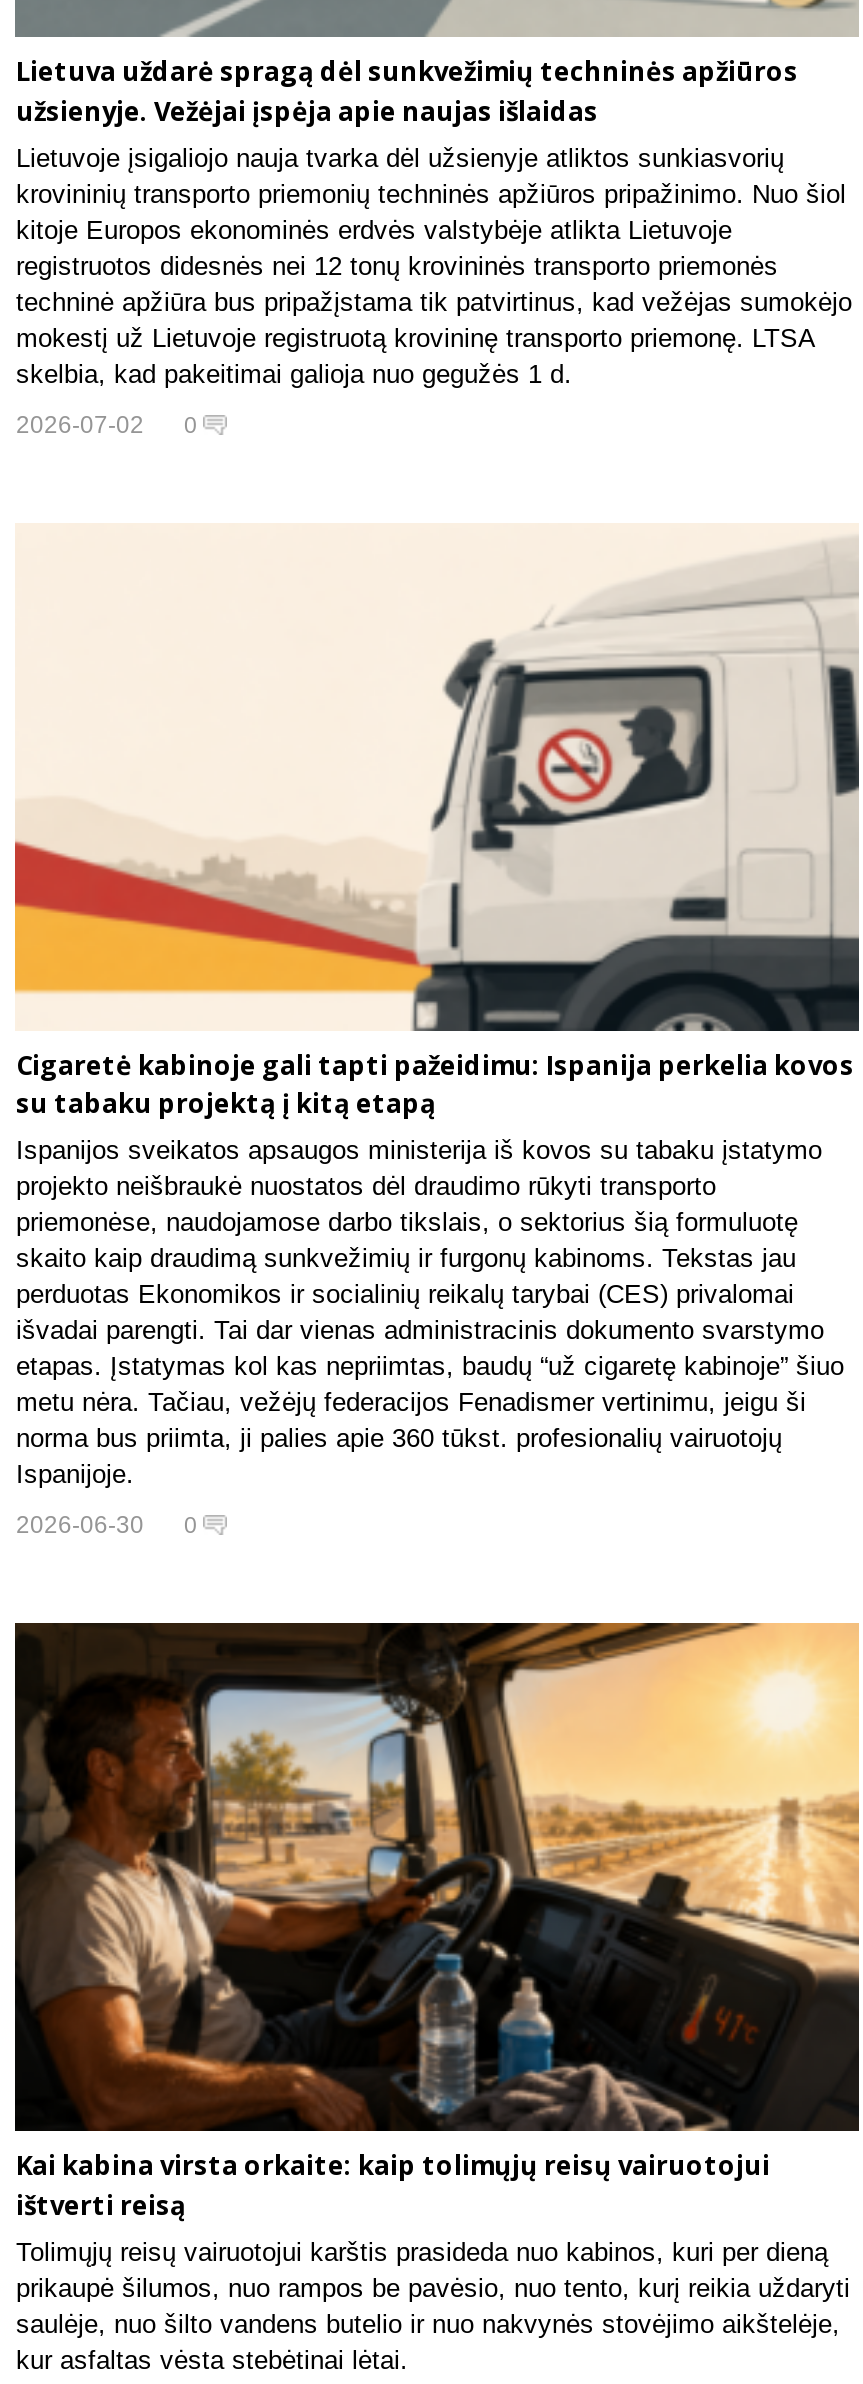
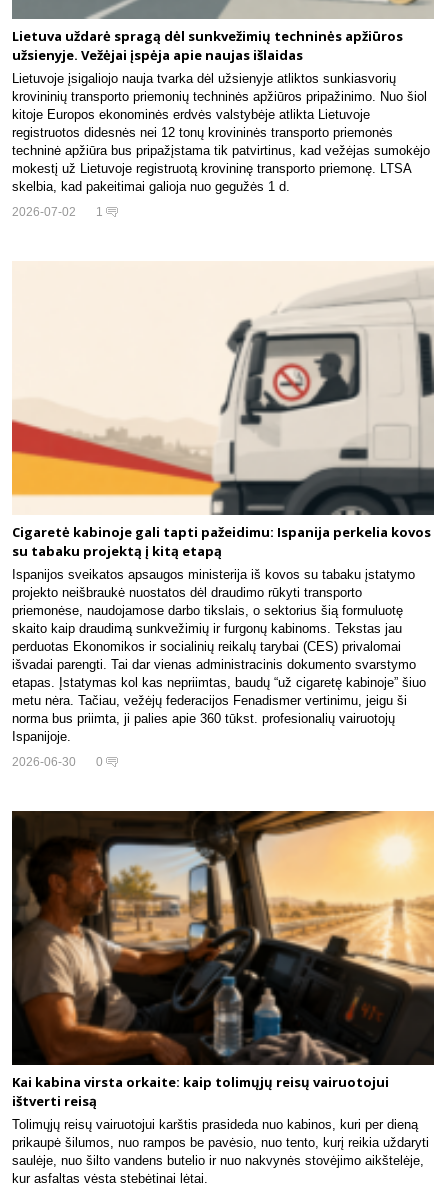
[16,411,198,439] 2026-07-02 0 -> [12,205,103,219] 2026-07-02 1

